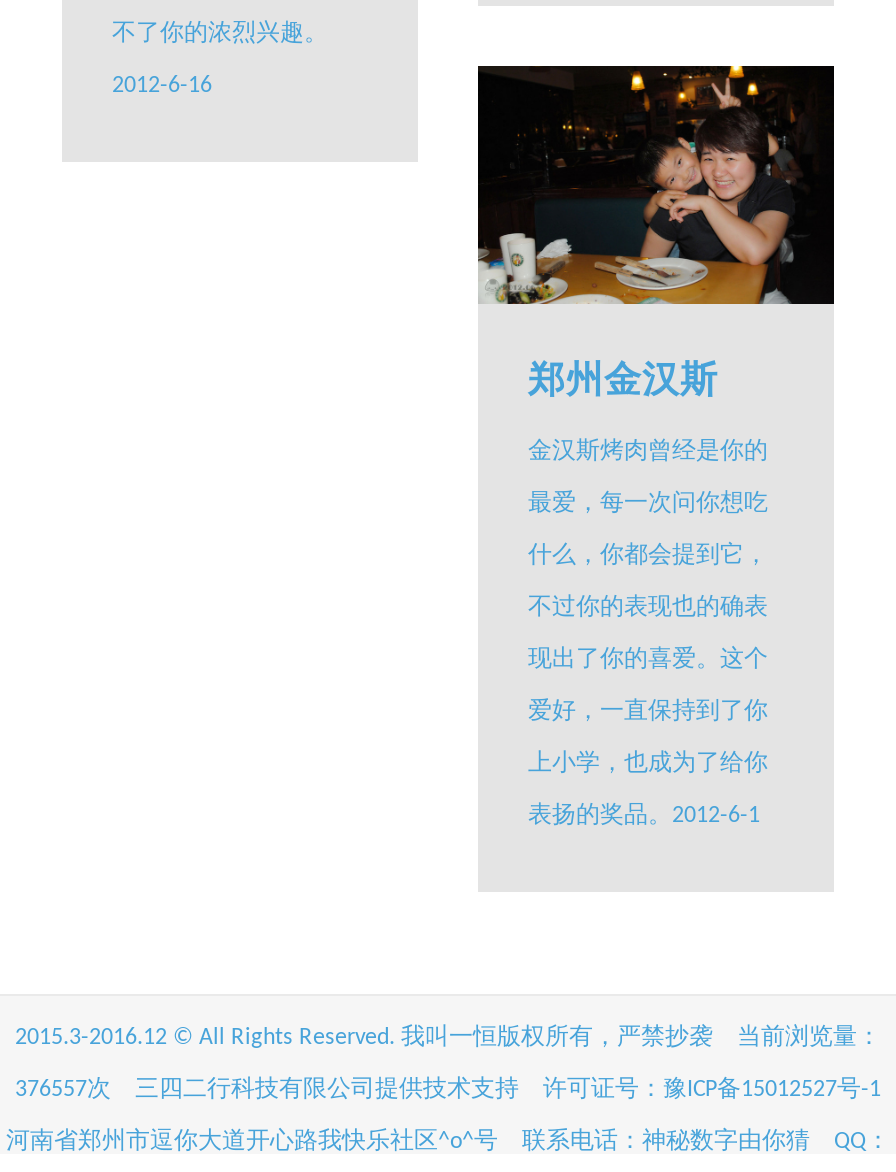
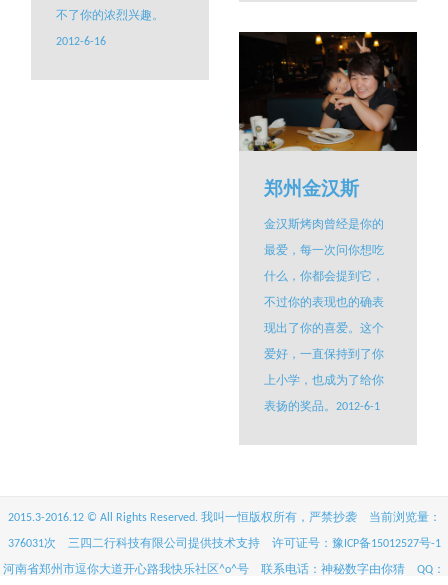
[15,1078,881,1102] 376557次三四二行科技有限公司提供技术支持 许可证号：豫ICP备15012527号-1 -> [7,538,440,550] 376031次三四二行科技有限公司提供技术支持 许可证号：豫ICP备15012527号-1

